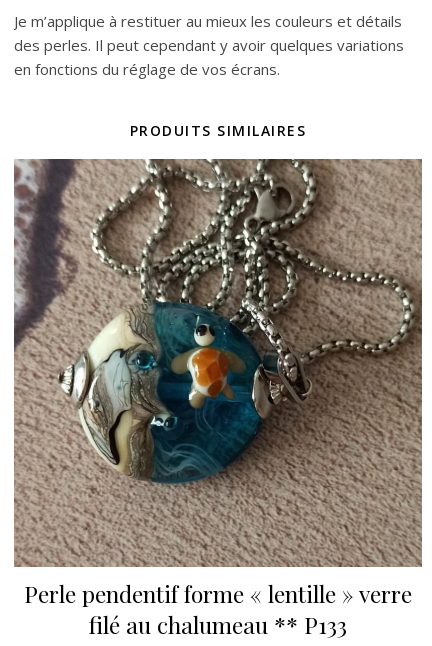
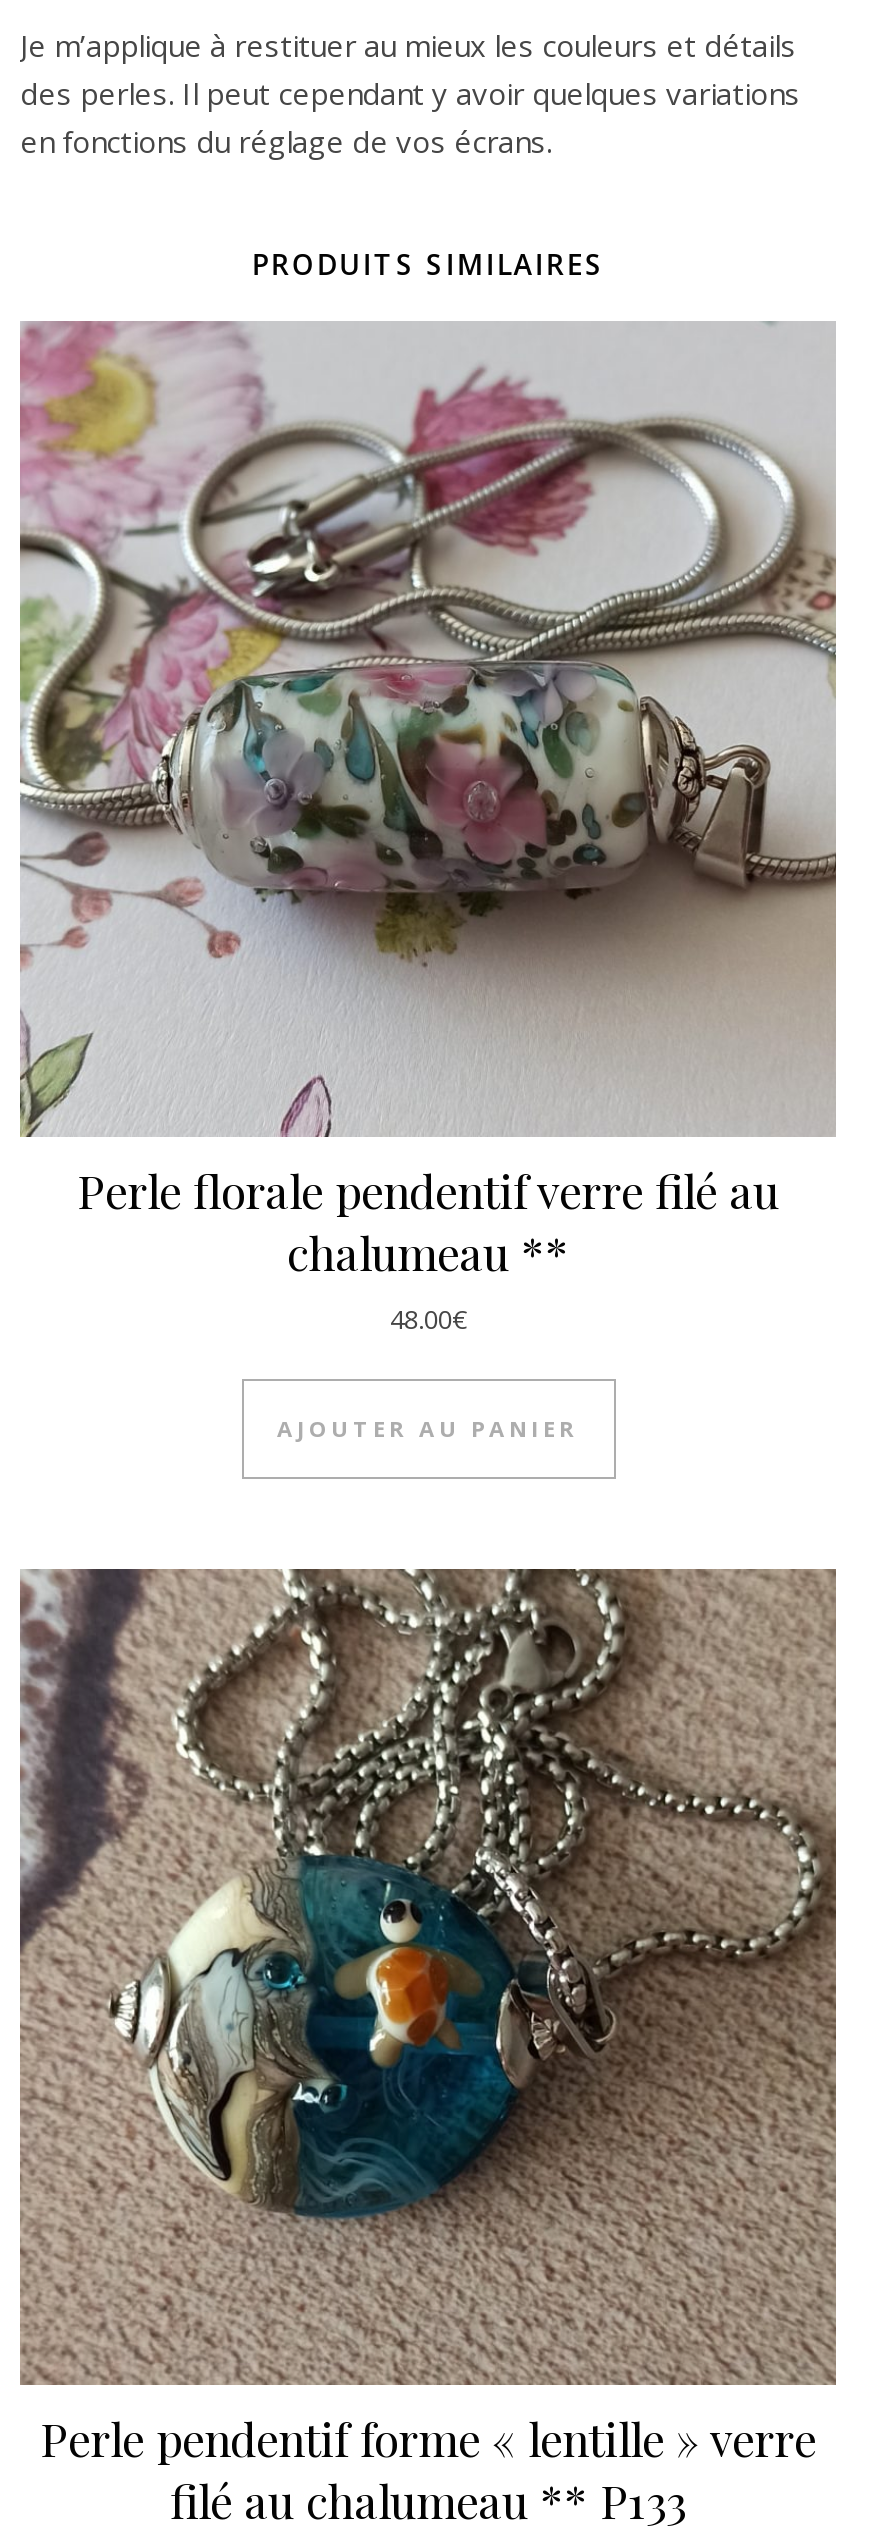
none -> [18,321,836,1443] [image] | Perle florale pendentif verre filé au | chalumeau ** | 48.00€ | AJOUTER AU PANIER

